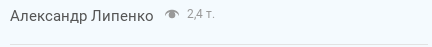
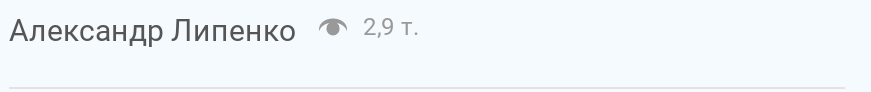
[187,7,215,21] 2,4 т. -> [363,12,419,40] 2,9 т.

